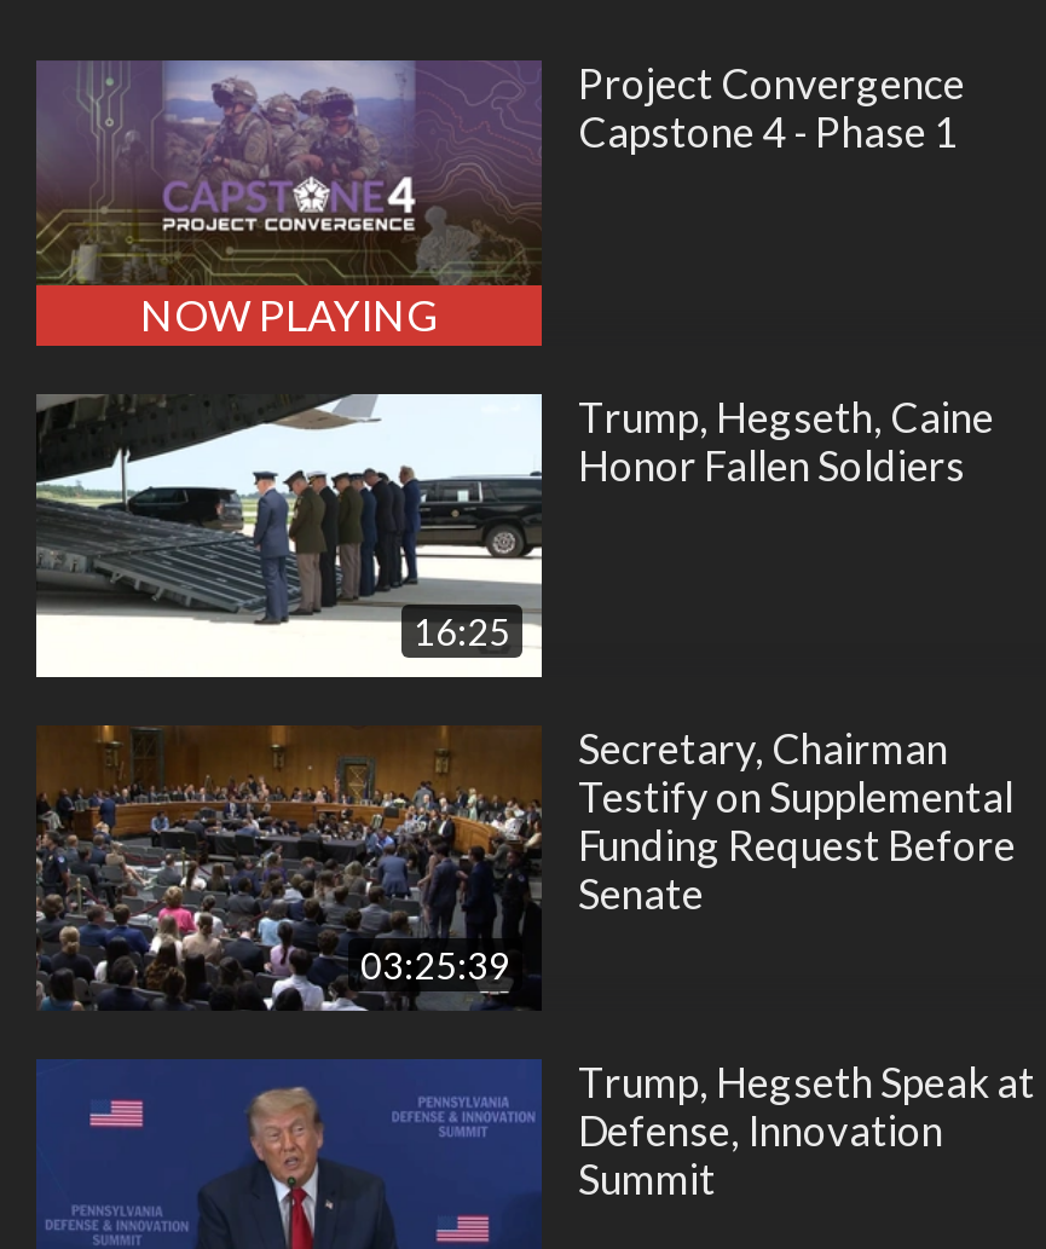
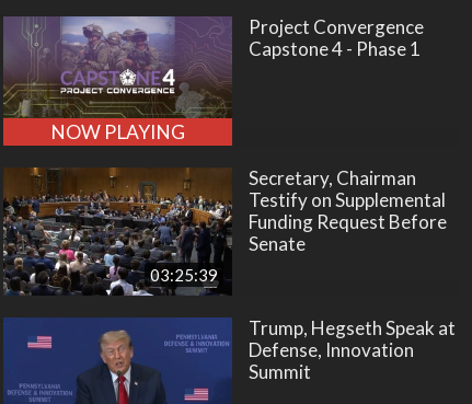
[34,392,544,680] [image] | 16:25 -> none
[578,391,994,490] Trump, Hegseth, Caine | Honor Fallen Soldiers -> none

